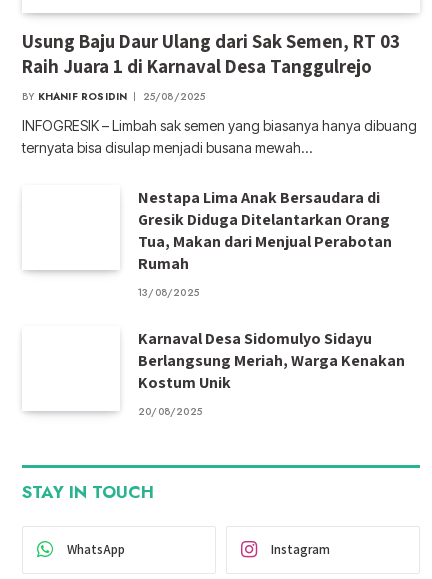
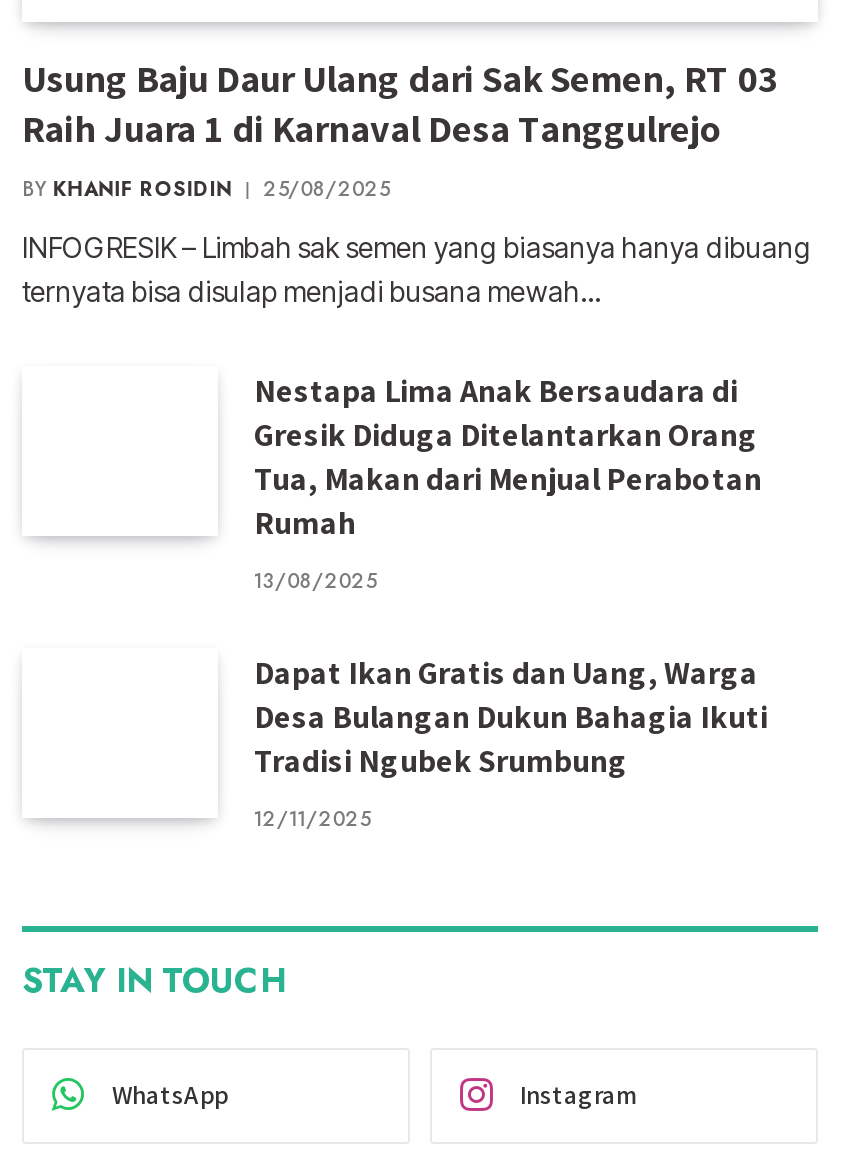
[138,328,405,393] Karnaval Desa Sidomulyo Sidayu | Berlangsung Meriah, Warga Kenakan | Kostum Unik -> [254,652,768,782] Dapat Ikan Gratis dan Uang, Warga | Desa Bulangan Dukun Bahagia Ikuti | Tradisi Ngubek Srumbung
[138,404,202,419] 20/08/2025 -> [254,804,370,834] 12/11/2025

